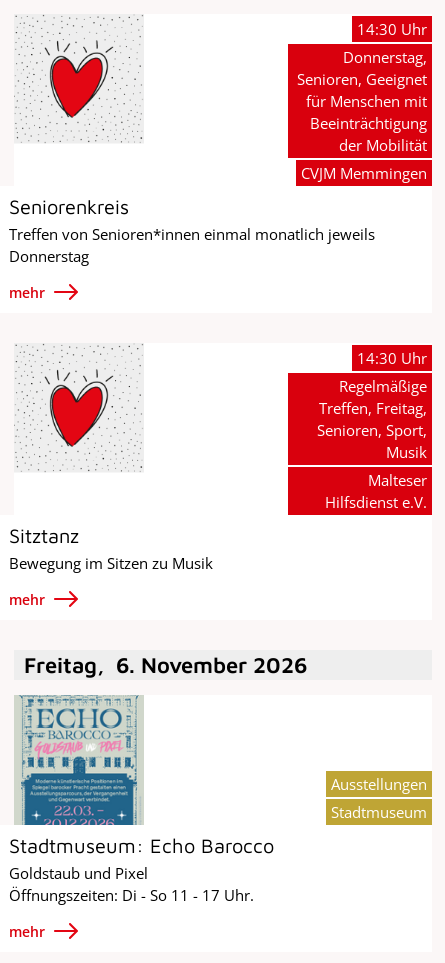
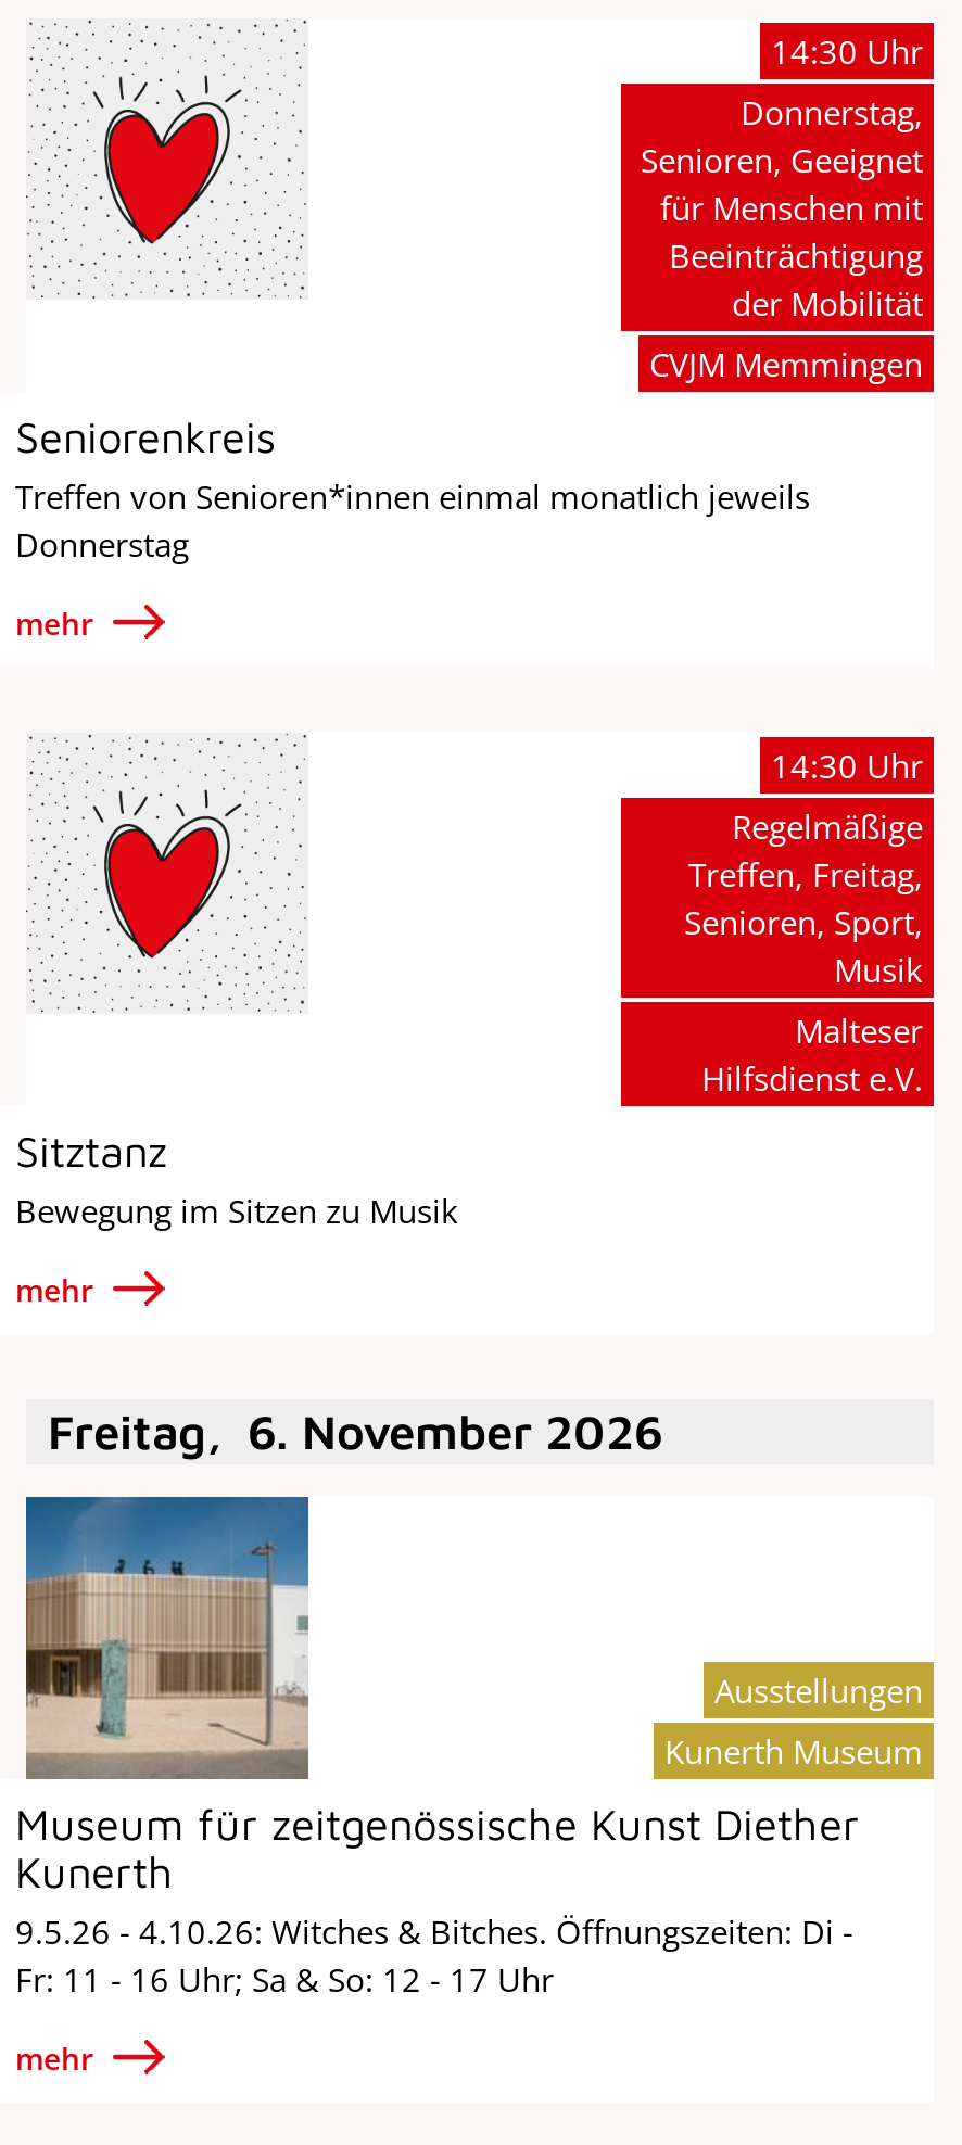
[9,695,274,905] [image] | Stadtmuseum: Echo Barocco | Goldstaub und Pixel | Öffnungszeiten: Di - So 11 - 17 Uhr. -> [15,1495,860,2000] [image] | Museum für zeitgenössische Kunst Diether | Kunerth | 9.5.26 - 4.10.26: Witches & Bitches. Öffnungszeiten: Di - | Fr: 11 - 16 Uhr; Sa & So: 12 - 17 Uhr
[331,802,427,822] Stadtmuseum -> [664,1729,923,1772] Kunerth Museum

